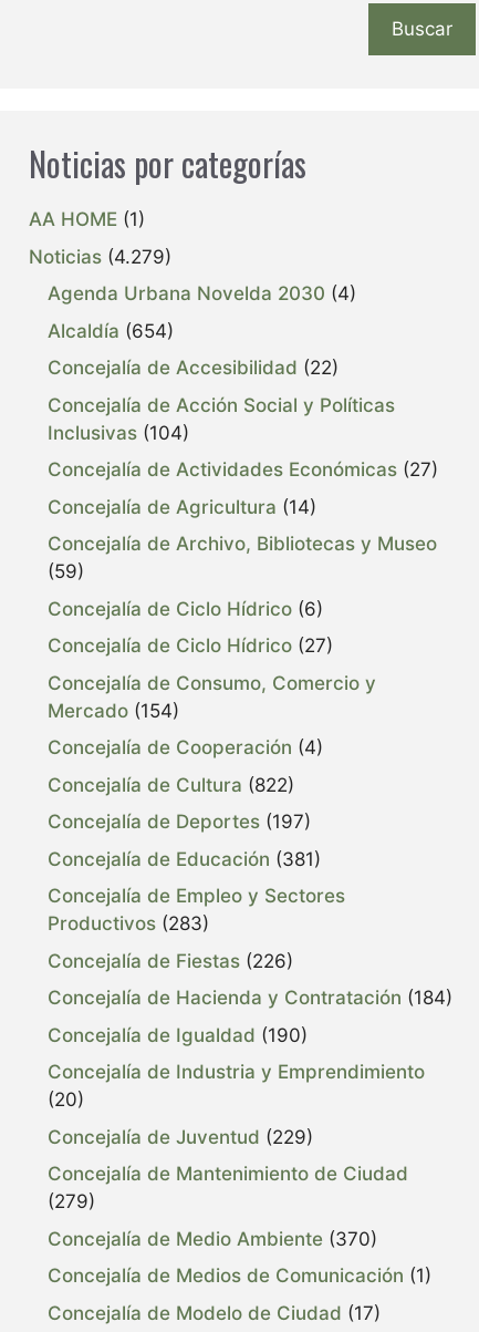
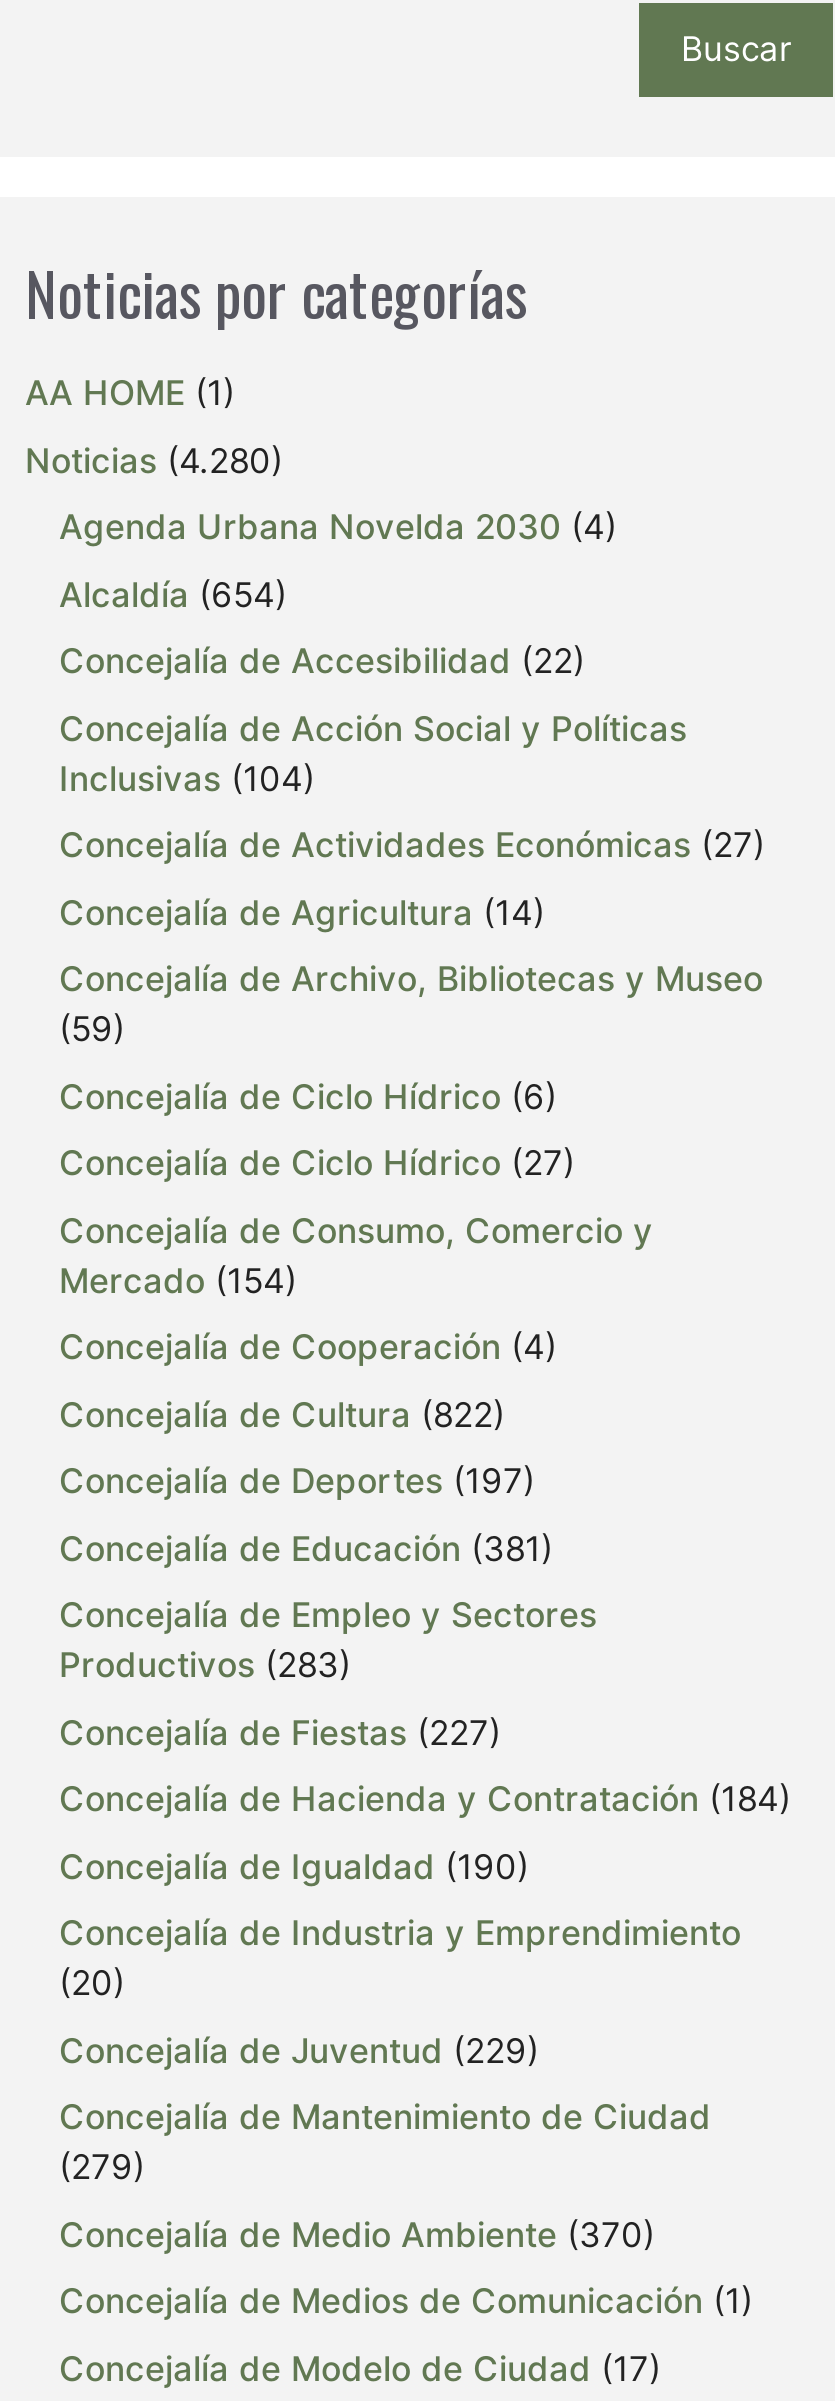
[29,245,171,268] Noticias (4.279) -> [25,440,283,480] Noticias (4.280)
[48,950,293,972] Concejalía de Fiestas (226) -> [59,1712,501,1752] Concejalía de Fiestas (227)

